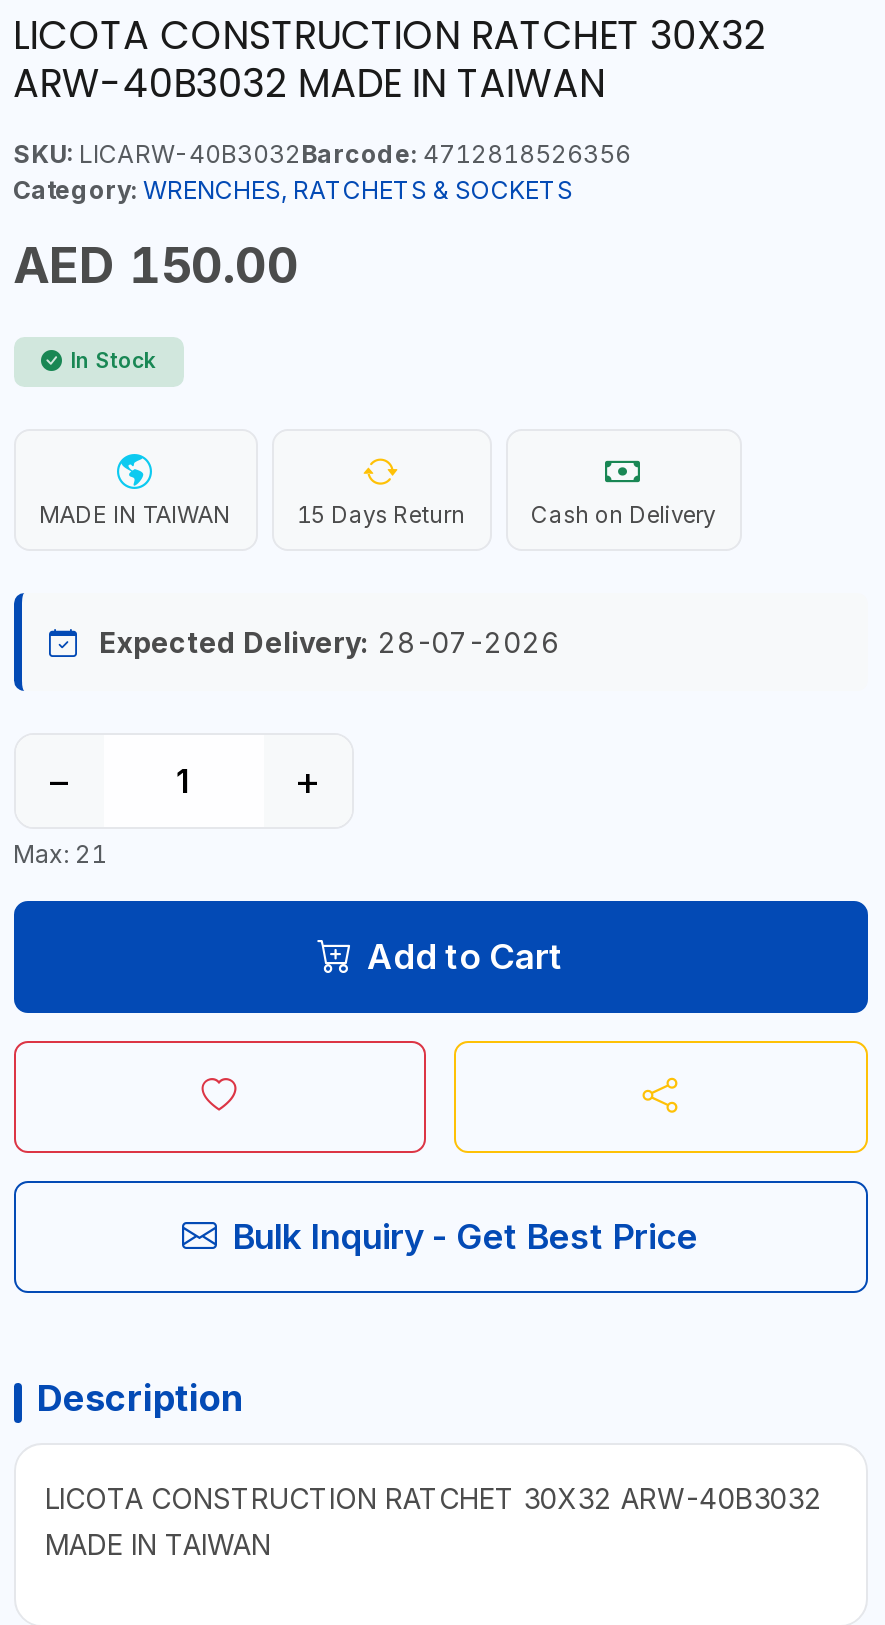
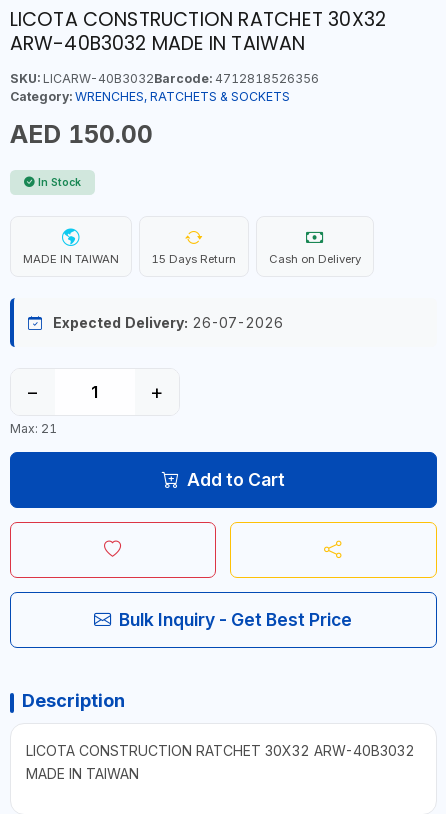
[99,625,559,659] Expected Delivery: 28-07-2026 -> [52,314,282,331] Expected Delivery: 26-07-2026

